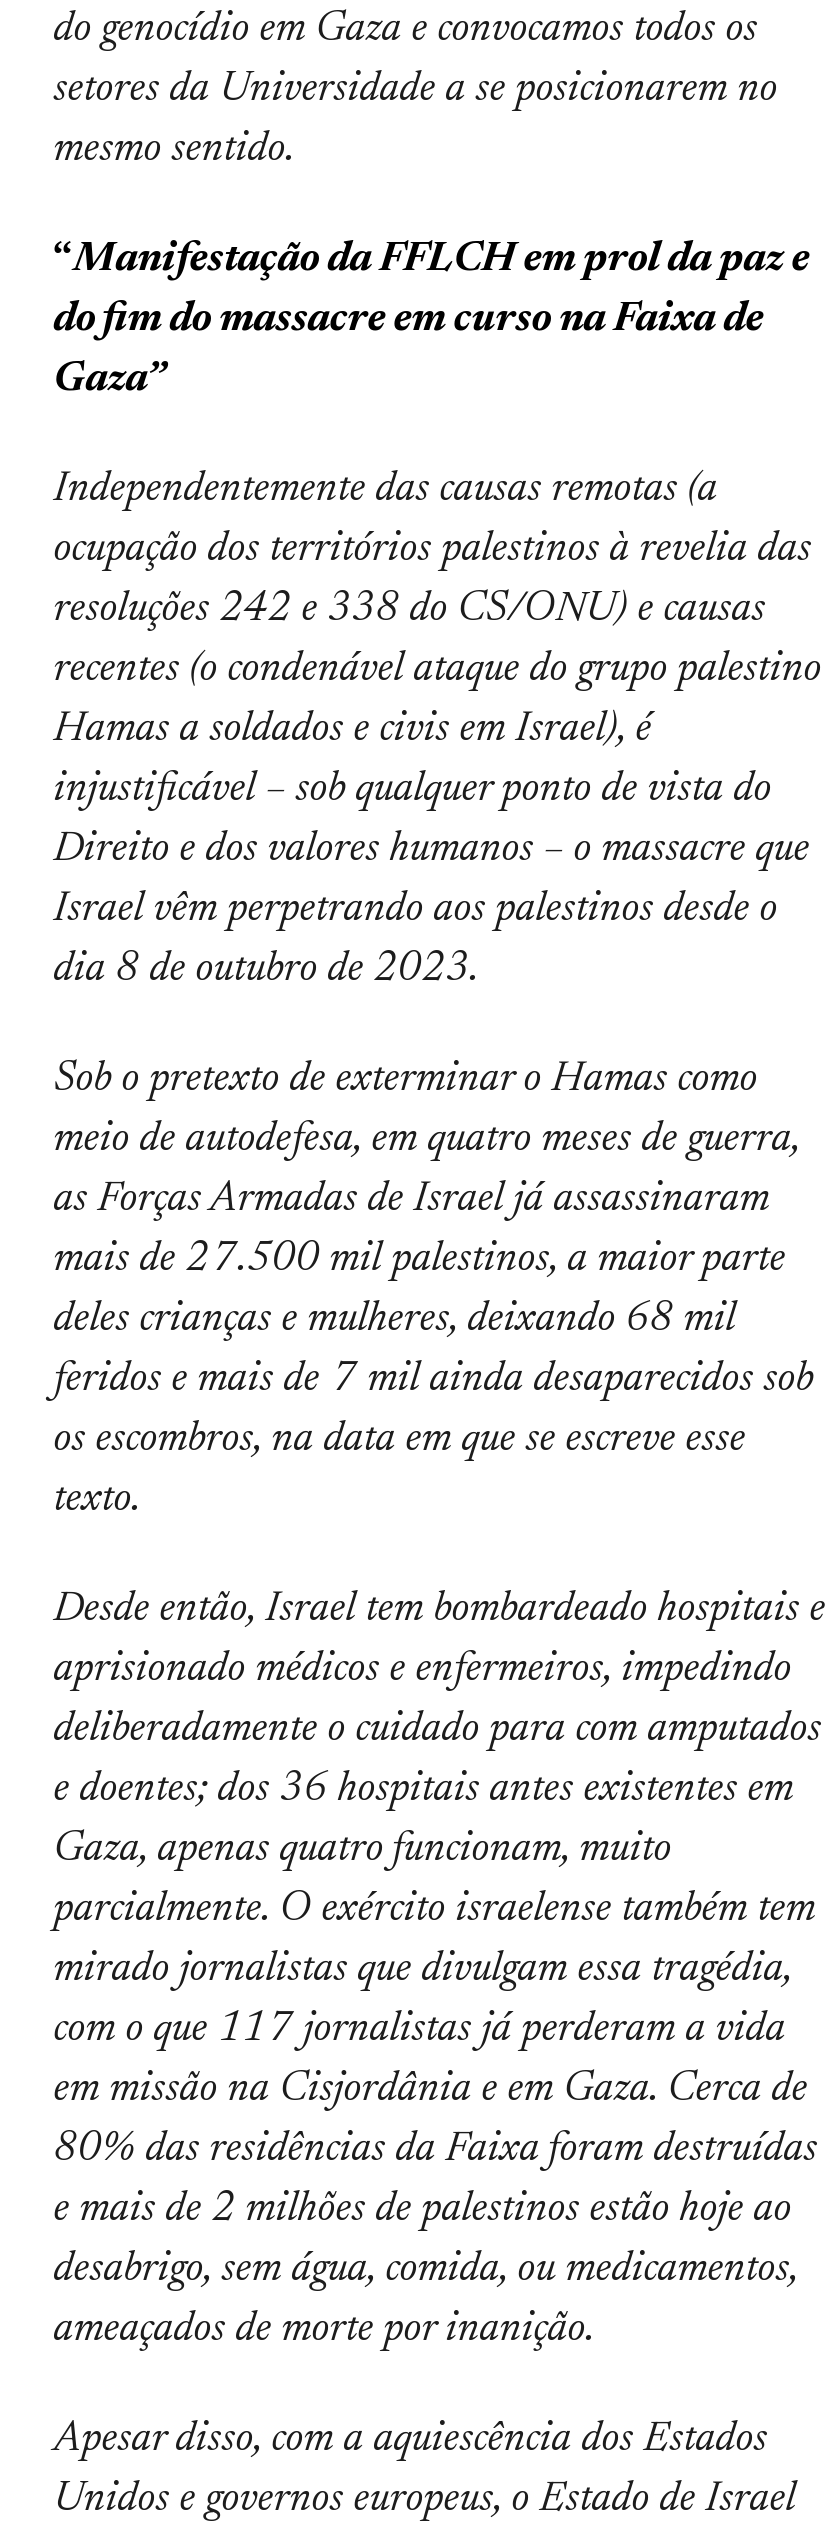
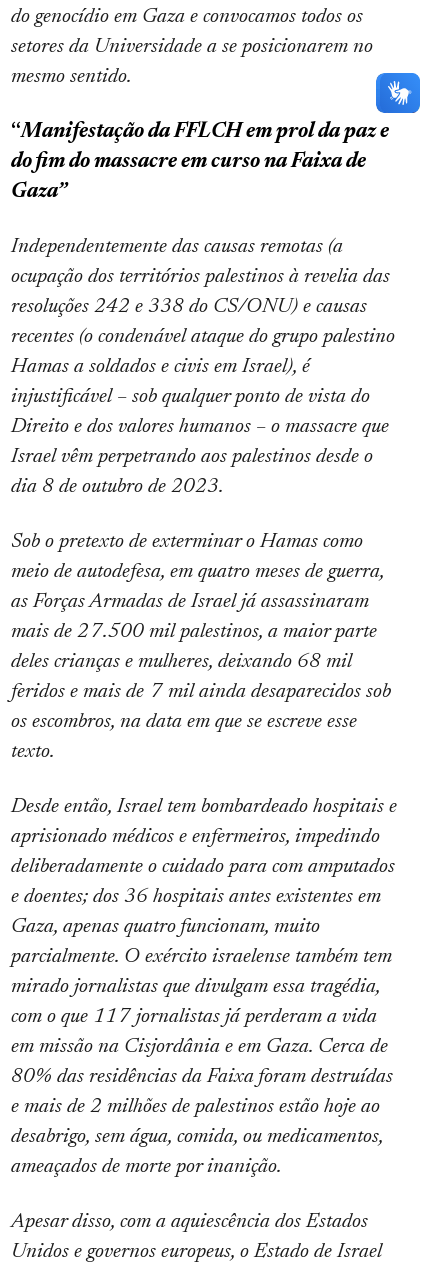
none -> [375,72,421,114] [image]

